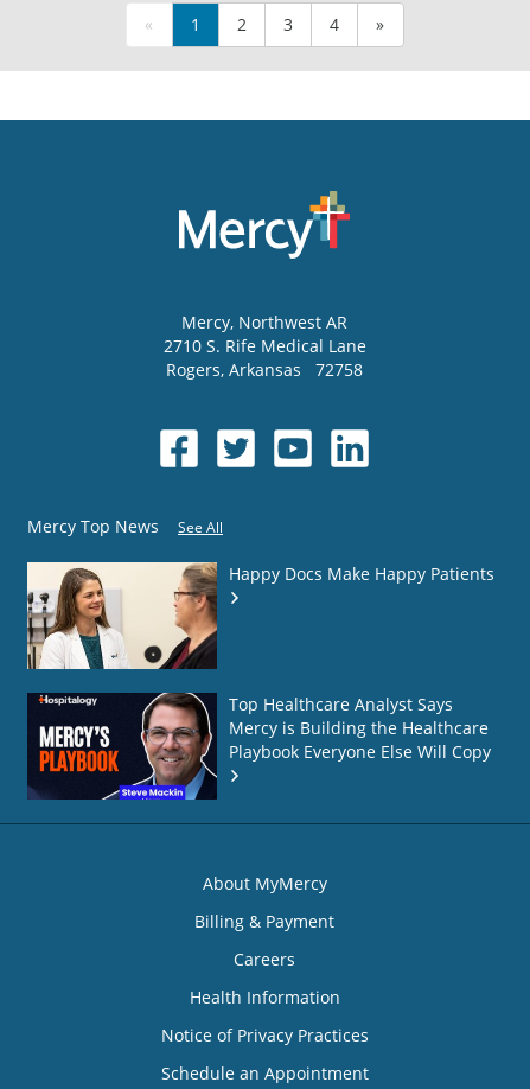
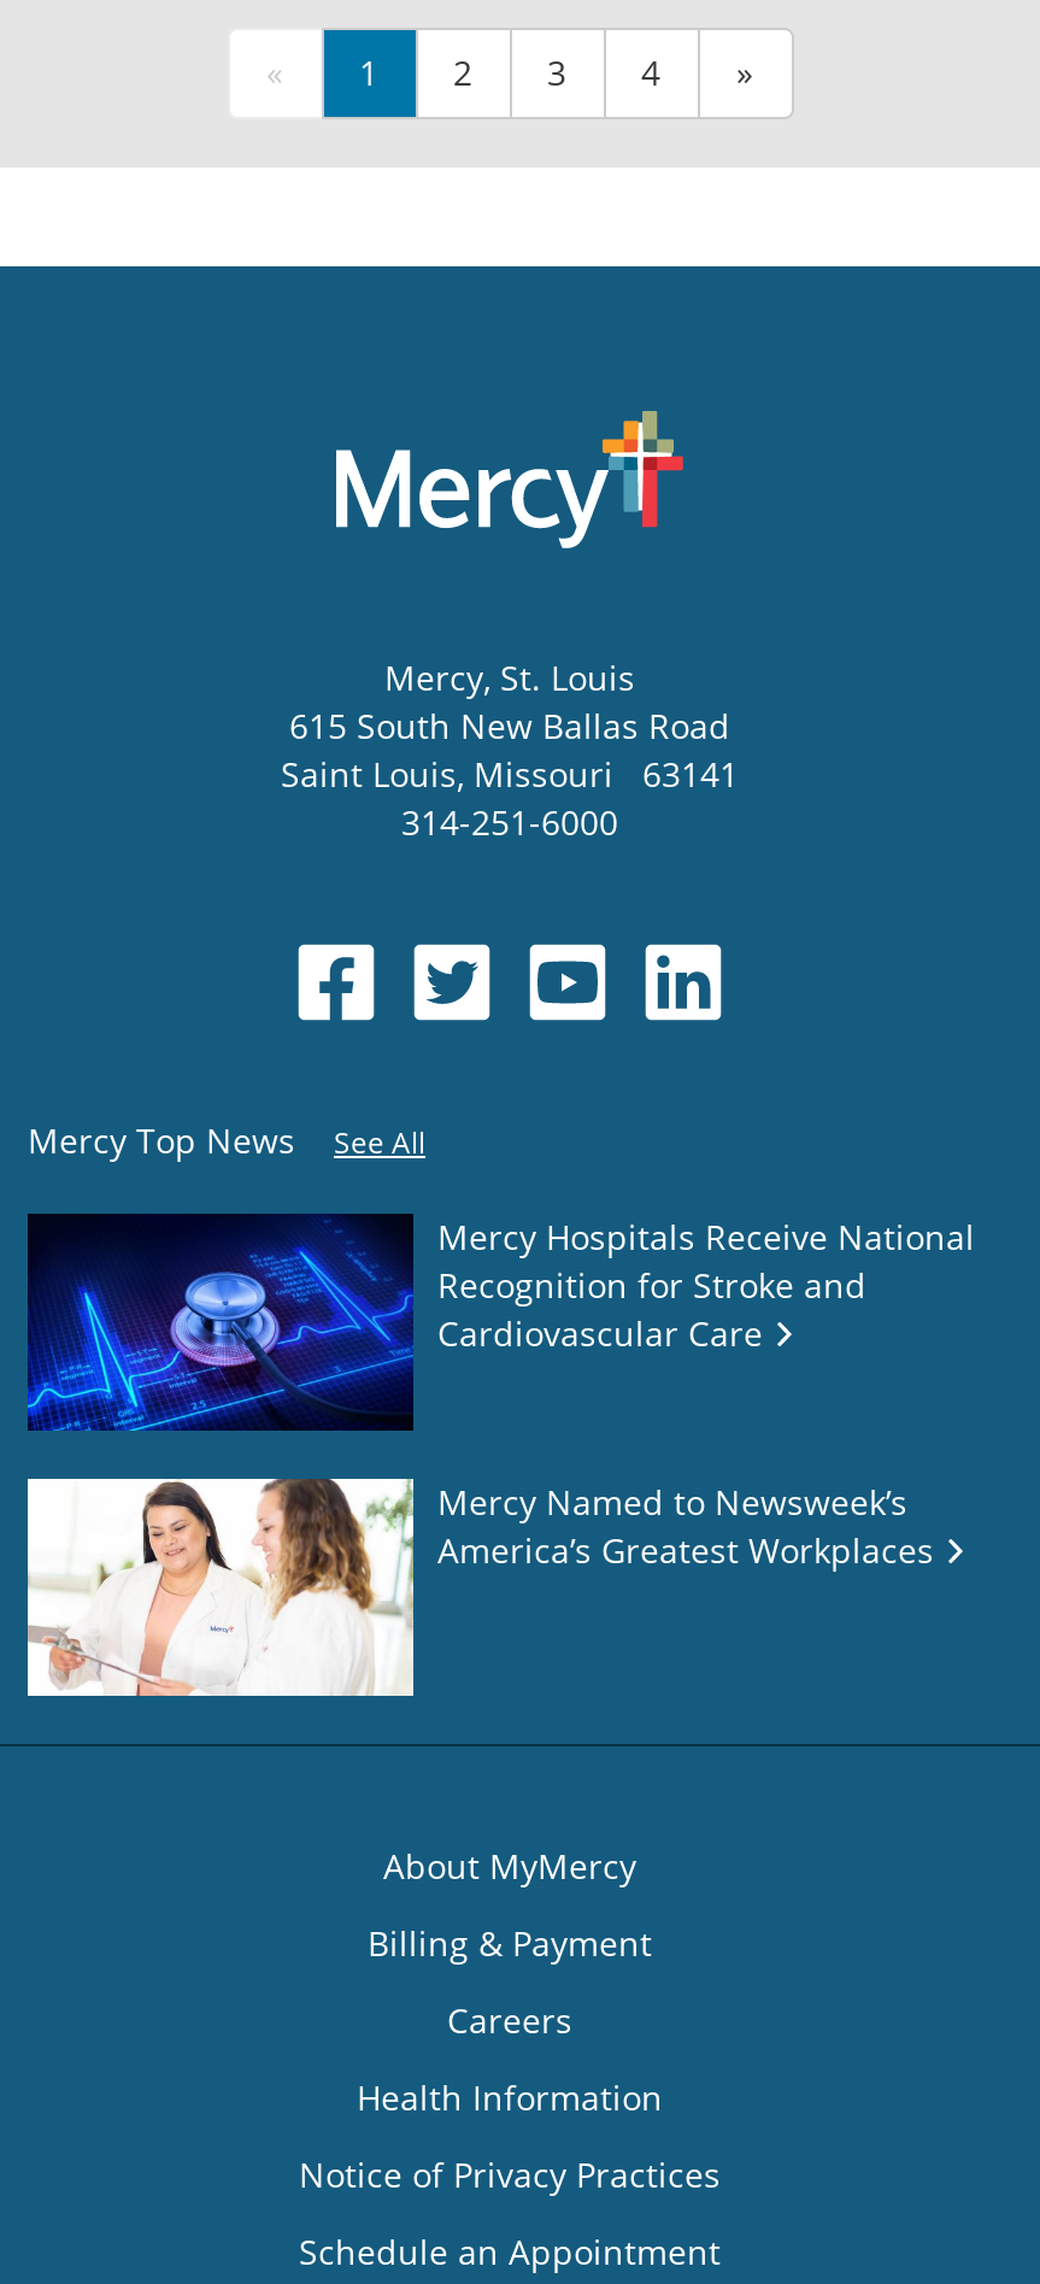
[163,311,366,381] Mercy, Northwest AR | 2710 S. Rife Medical Lane | Rogers, Arkansas 72758 -> [281,655,739,846] Mercy, St. Louis | 615 South New Ballas Road | Saint Louis, Missouri 63141 | 314-251-6000
[26,561,494,670] [image] | Happy Docs Make Happy Patients -> [25,1211,975,1433] [image] | Mercy Hospitals Receive National | Recognition for Stroke and | Cardiovascular Care
[26,692,491,801] [image] | Top Healthcare Analyst Says | Mercy is Building the Healthcare | Playbook Everyone Else Will Copy -> [25,1476,944,1698] [image] | Mercy Named to Newsweek’s | America’s Greatest Workplaces

